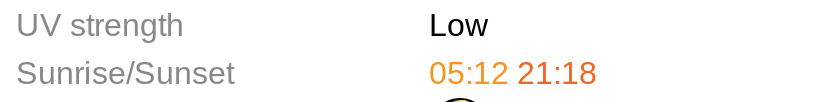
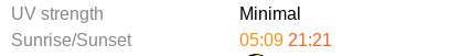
[429,7,489,41] Low -> [239,4,301,23] Minimal
[429,55,597,89] 05:12 21:18 -> [239,30,331,49] 05:09 21:21

